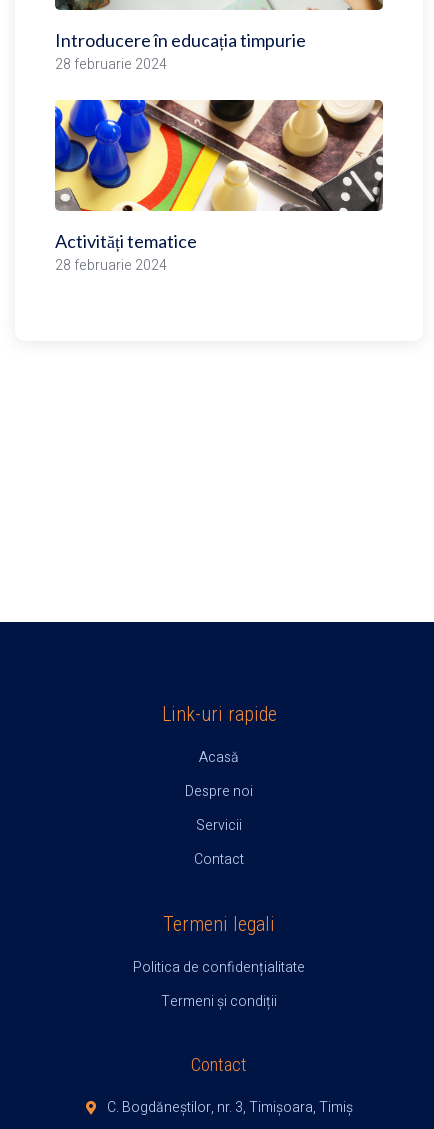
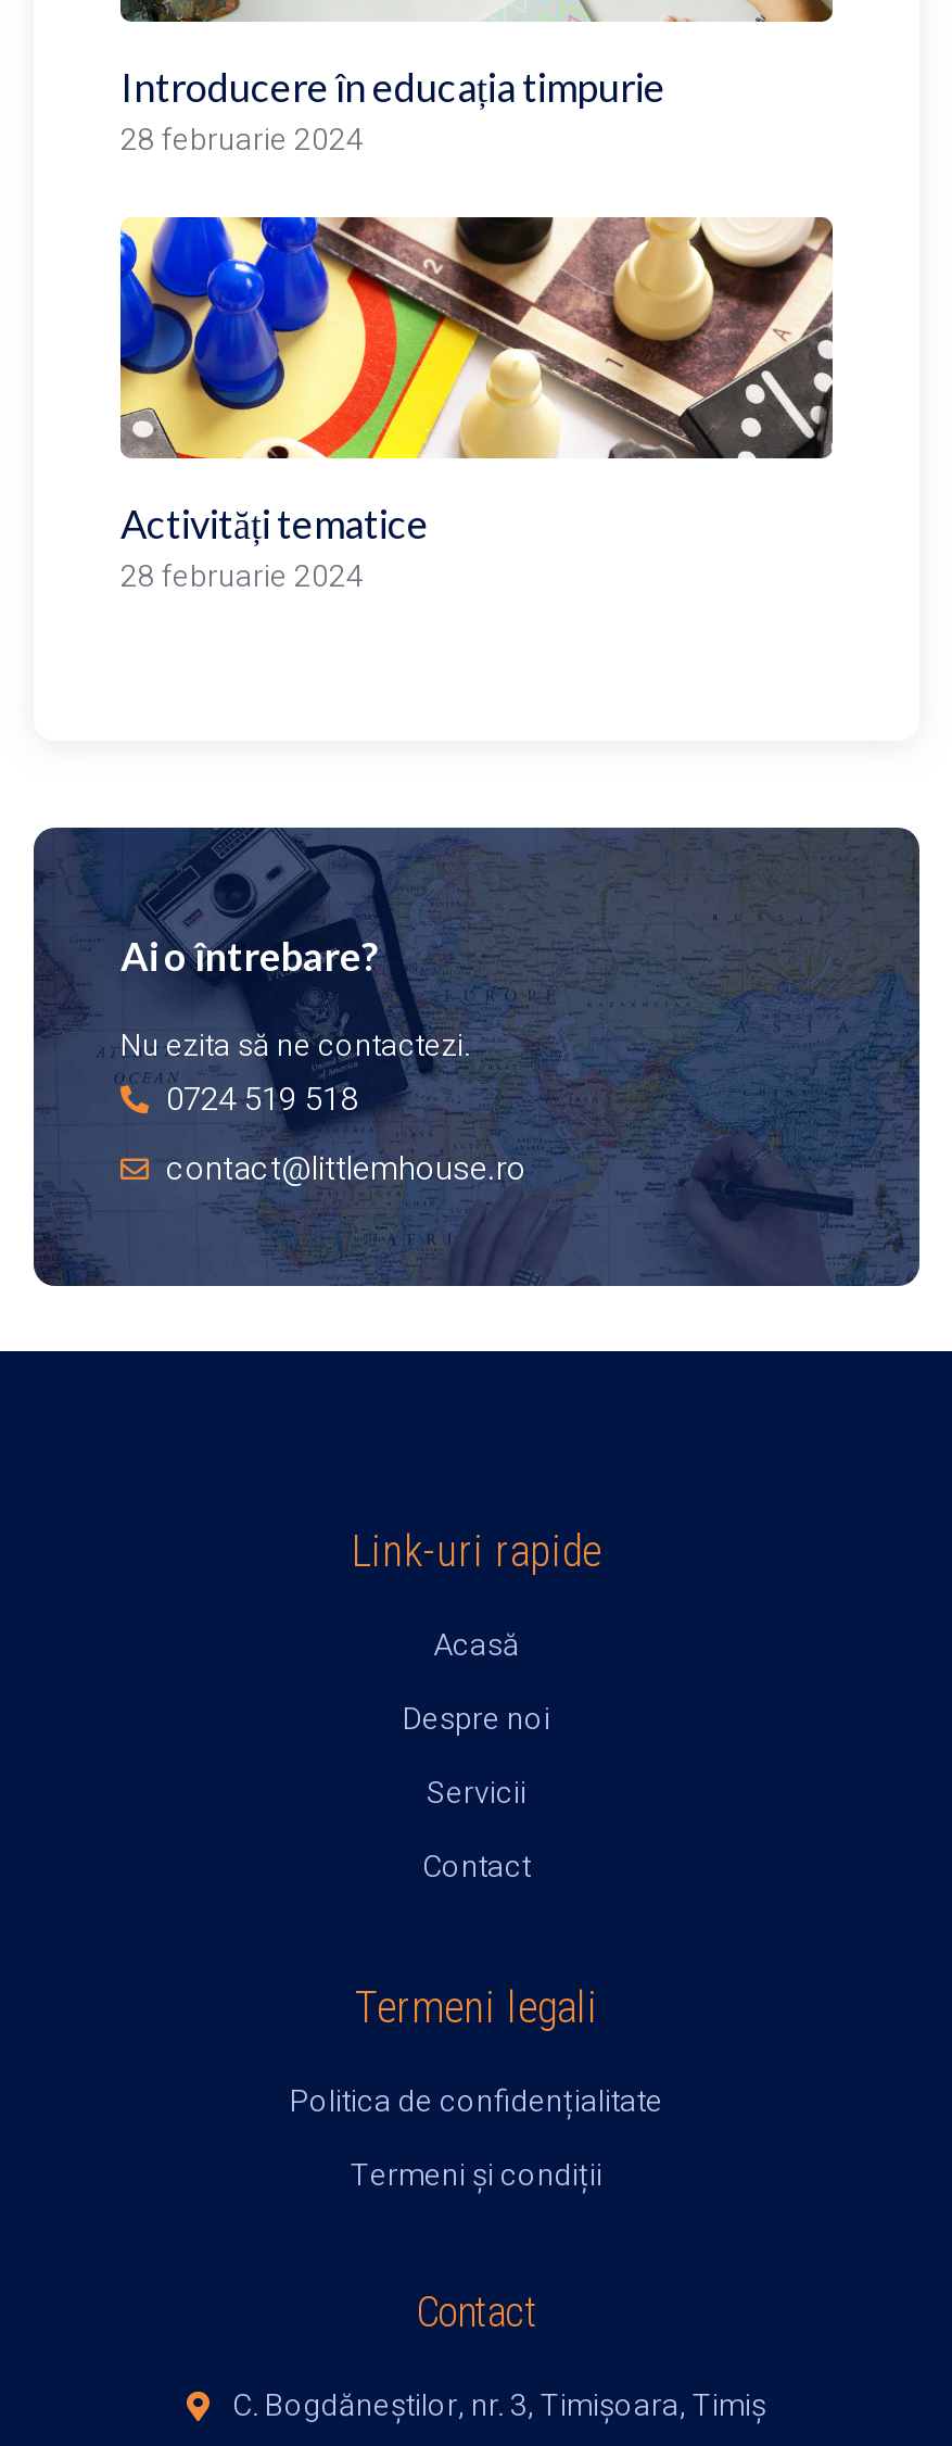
none -> [31,825,922,1288] [image] | Ai o întrebare? | Nu ezita să ne contactezi. | 0724 519 518 | contact@littlemhouse.ro

